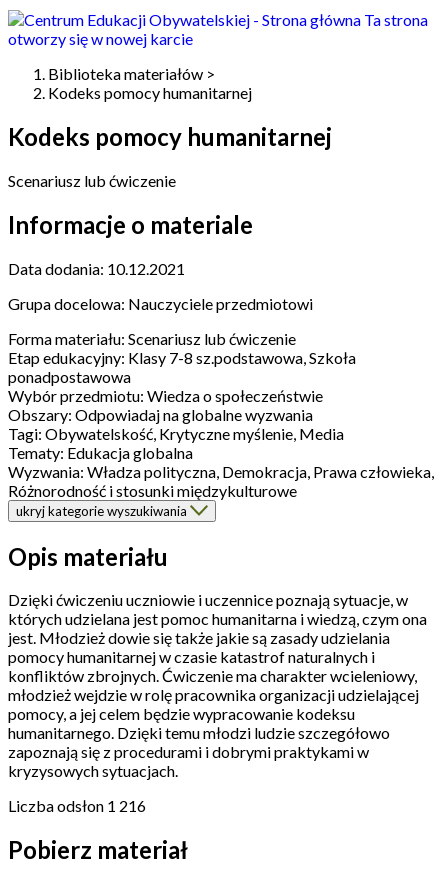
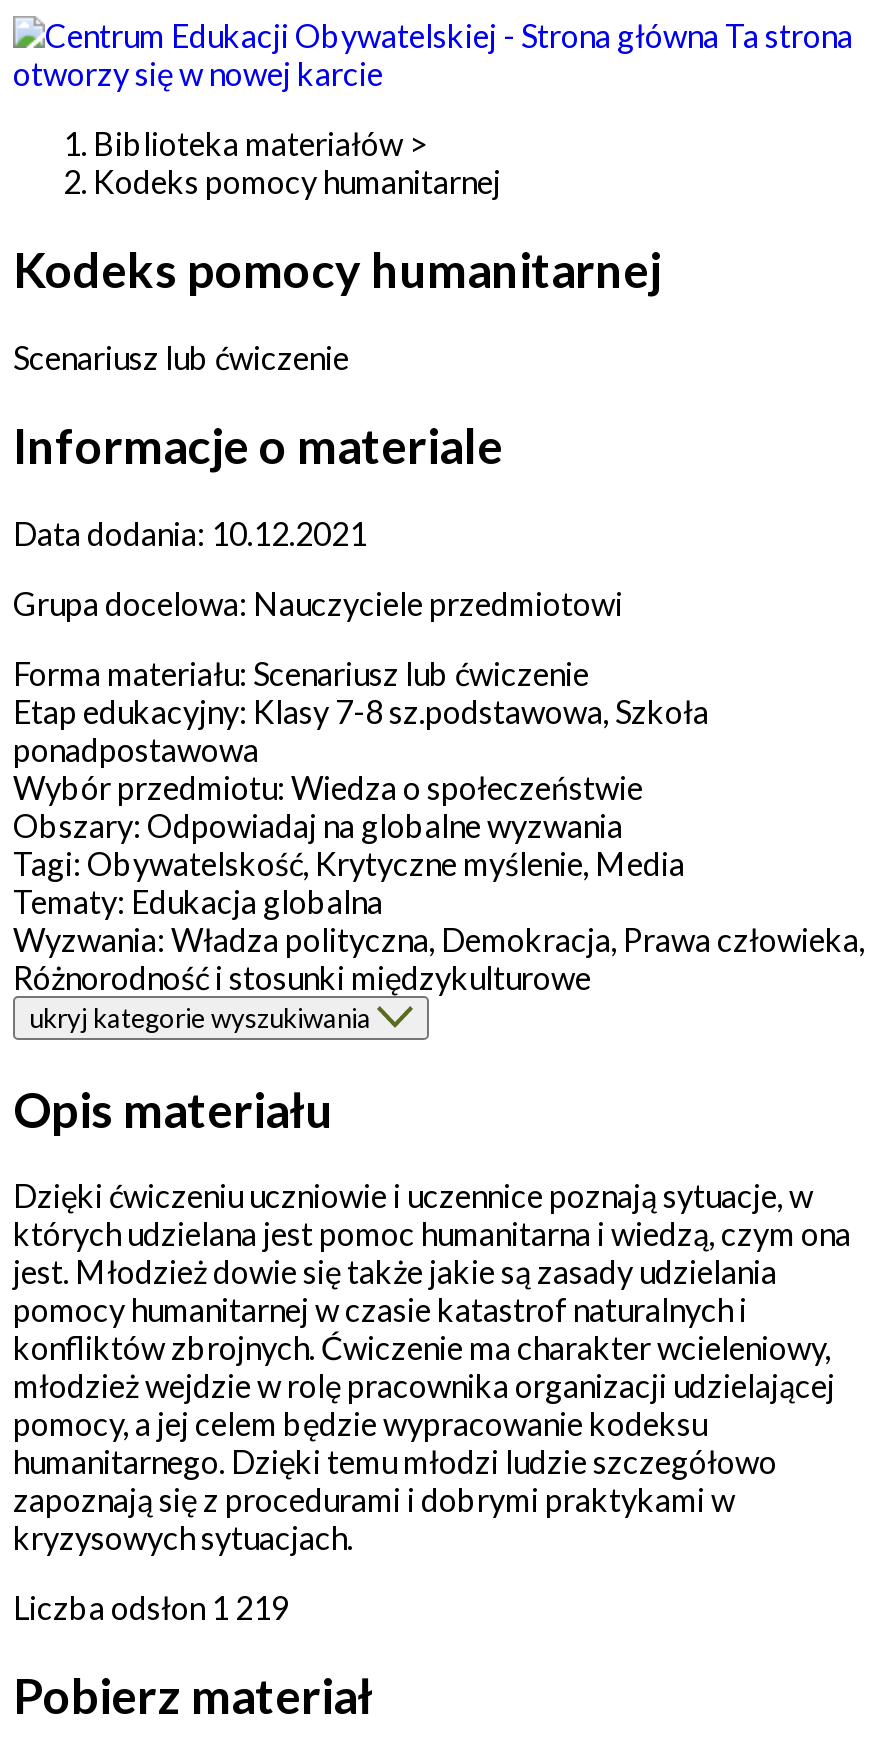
[8,796,146,815] Liczba odsłon 1 216 -> [13,1589,289,1627] Liczba odsłon 1 219

